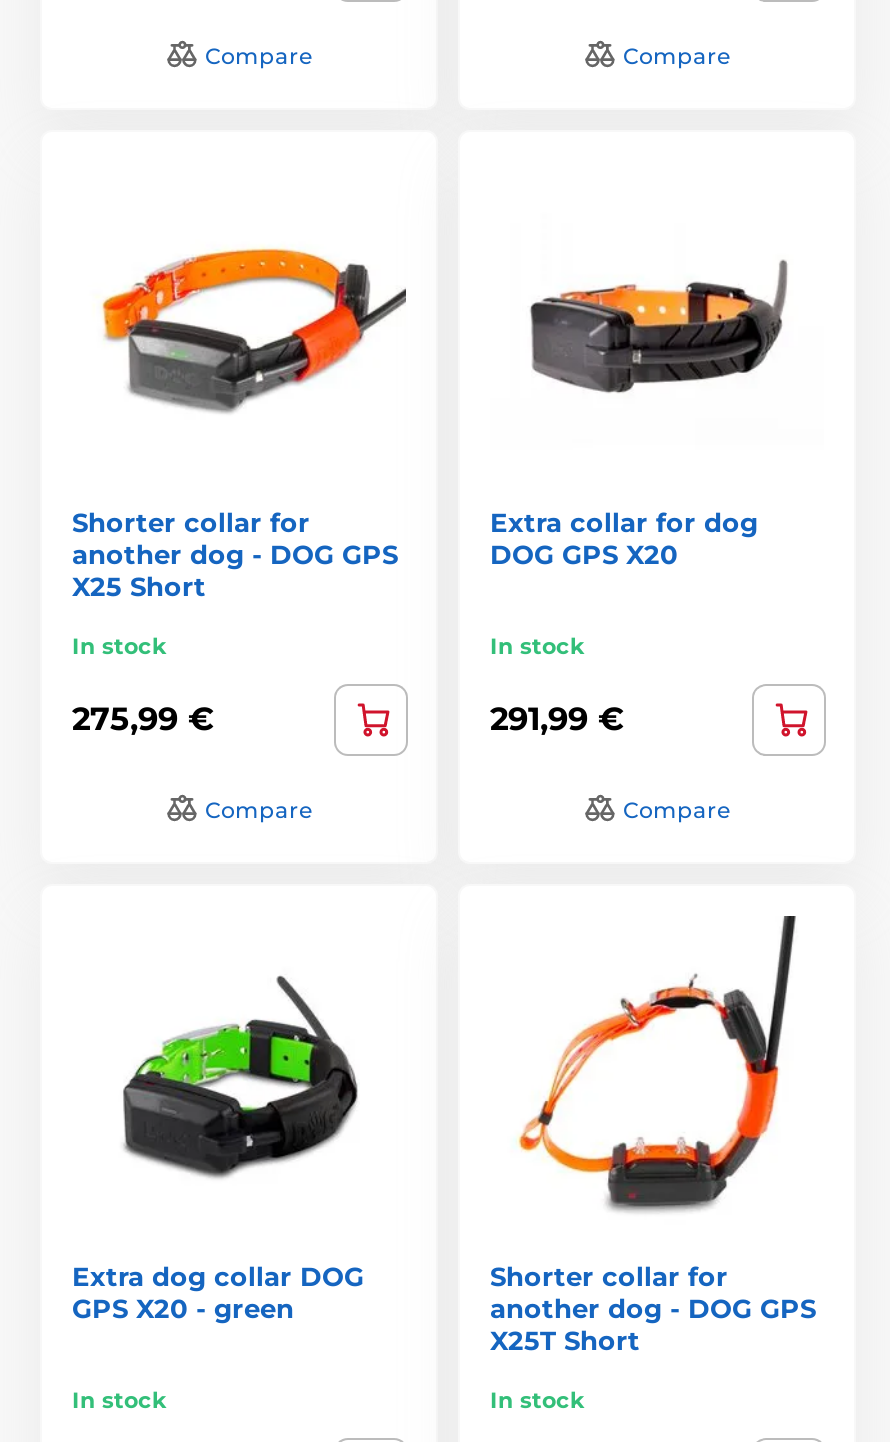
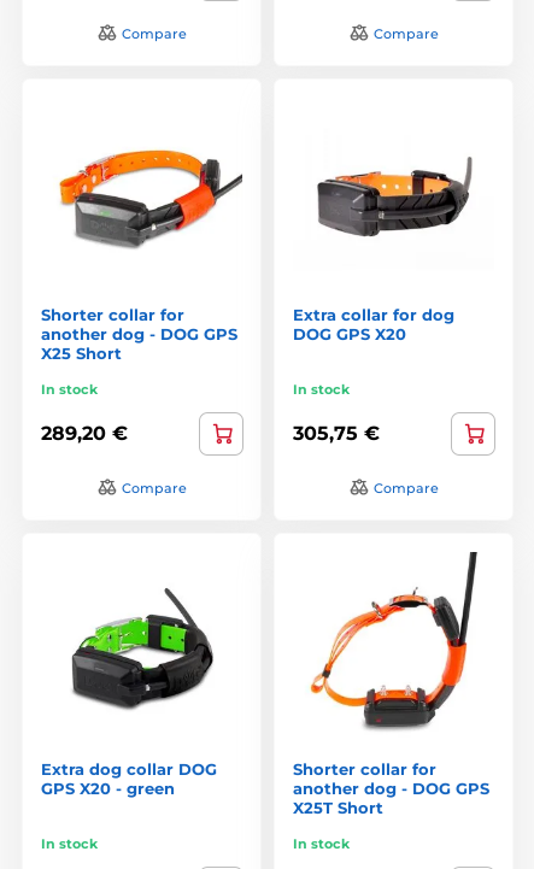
[72,700,214,738] 275,99 € -> [41,422,128,445] 289,20 €
[490,700,624,738] 291,99 € -> [293,422,380,445] 305,75 €

